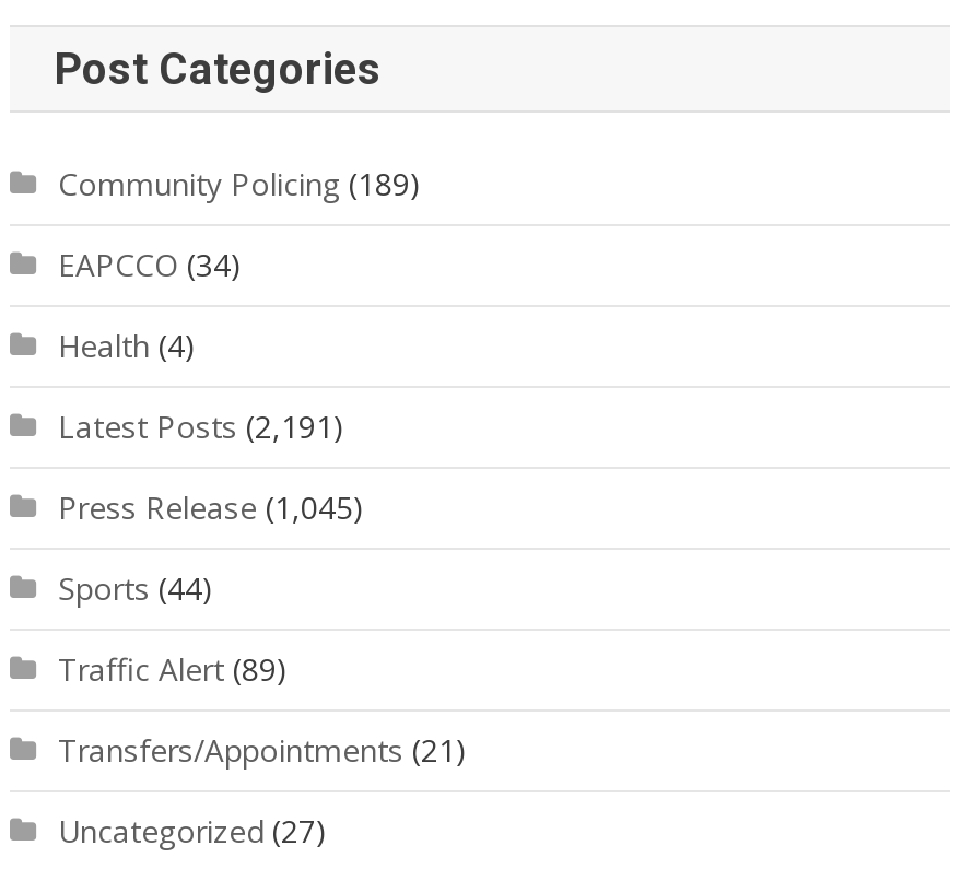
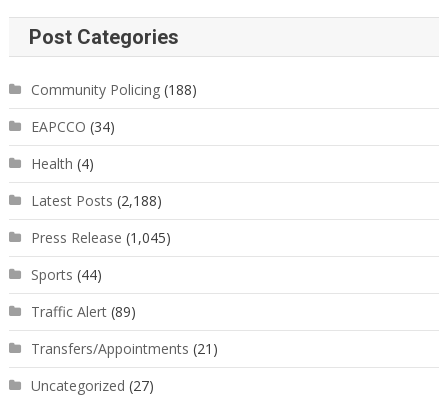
[58,164,421,205] Community Policing (189) -> [31,79,197,98] Community Policing (188)
[58,407,344,448] Latest Posts (2,191) -> [31,190,162,209] Latest Posts (2,188)

